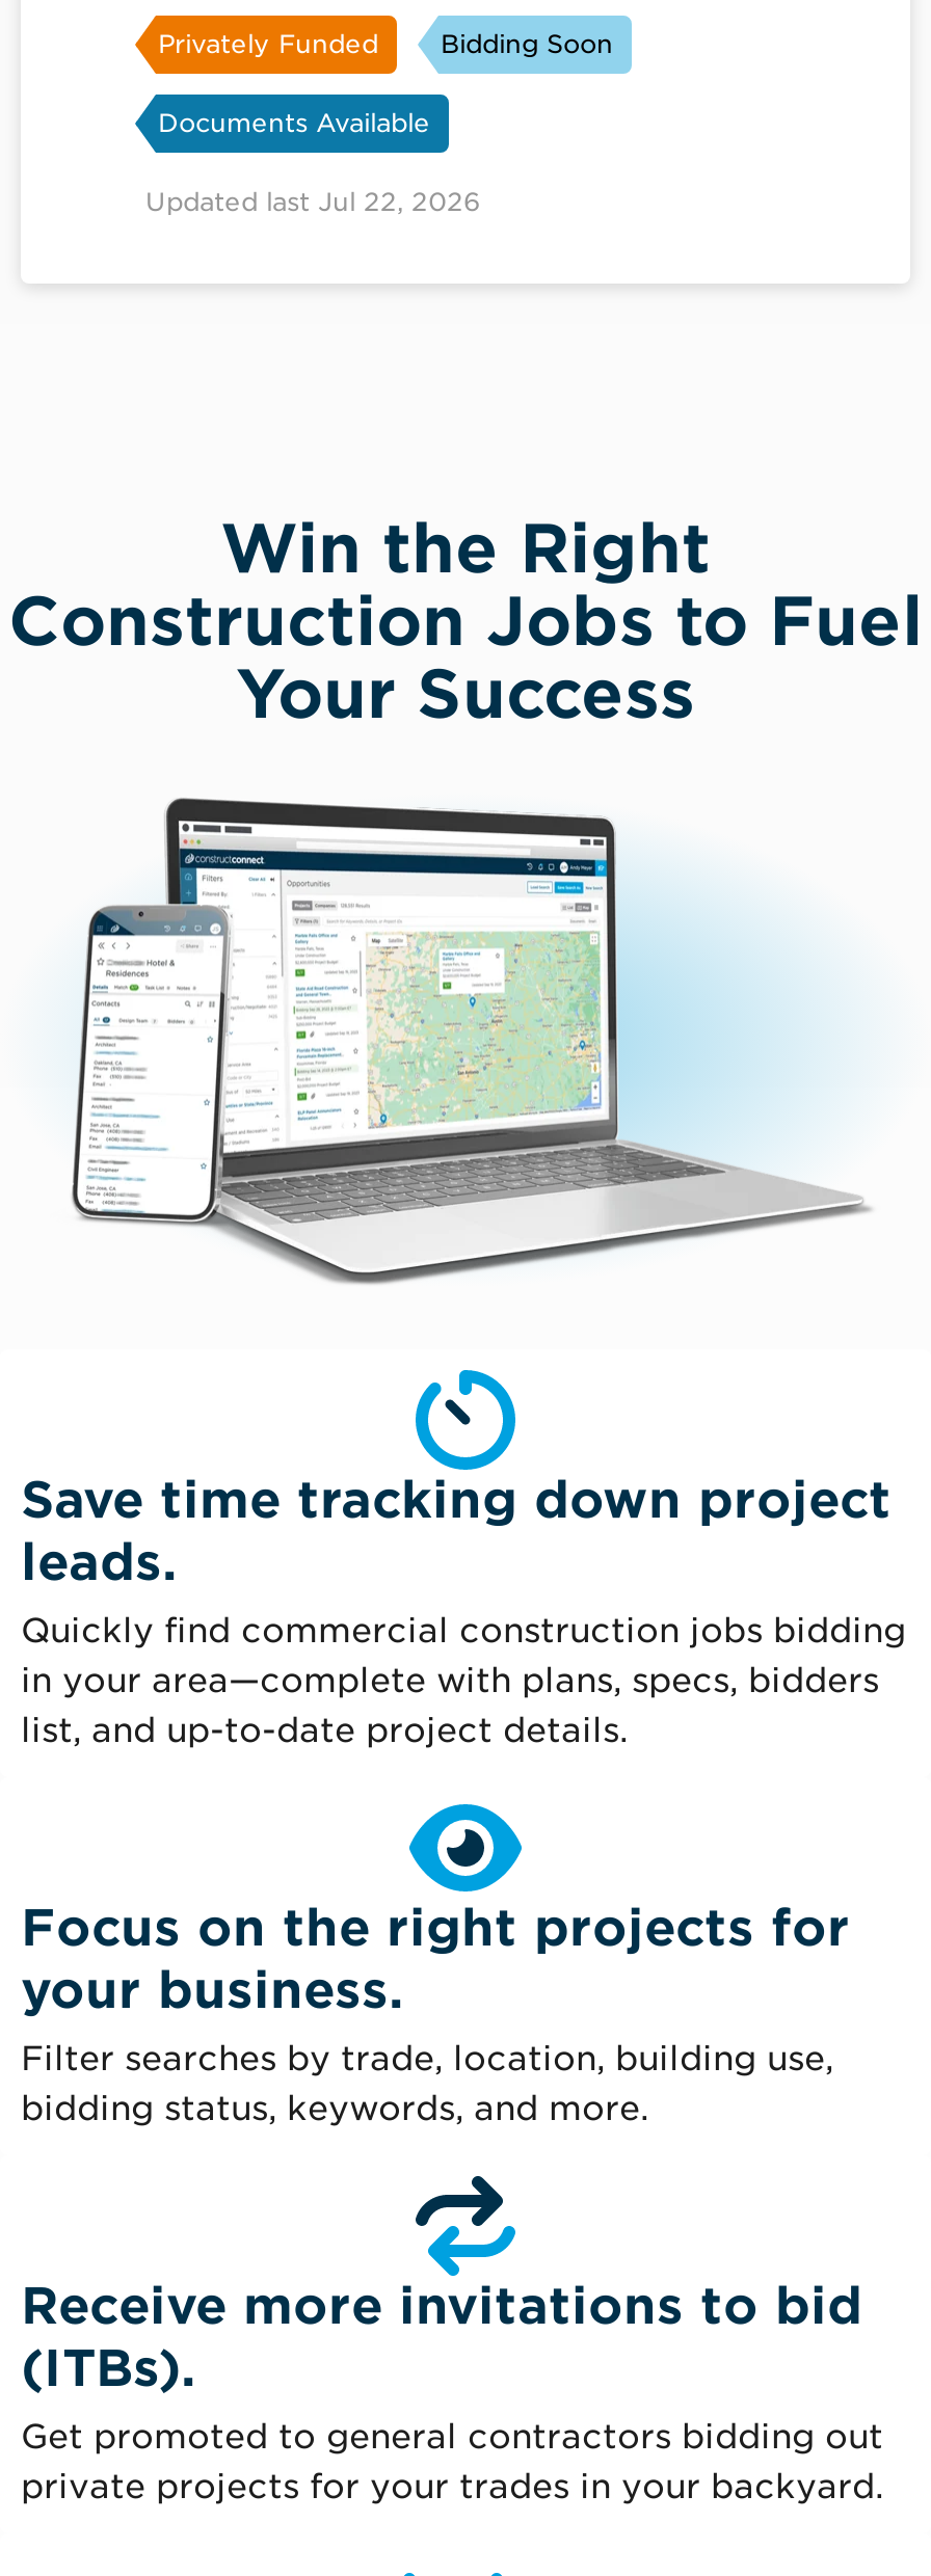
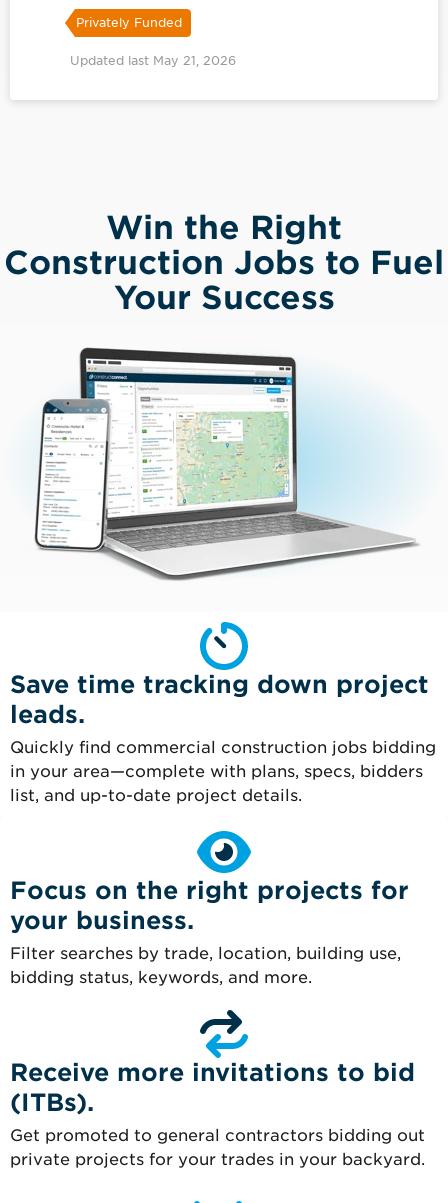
[145,28,613,217] Bidding Soon | Documents Available | Updated last Jul 22, 2026 -> [70,53,236,68] Updated last May 21, 2026

